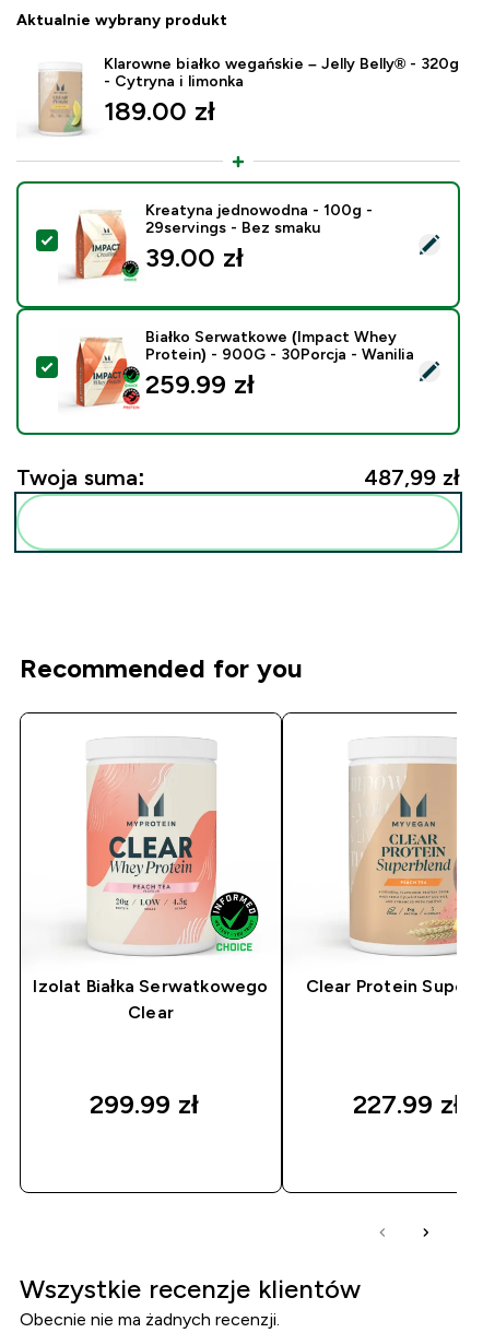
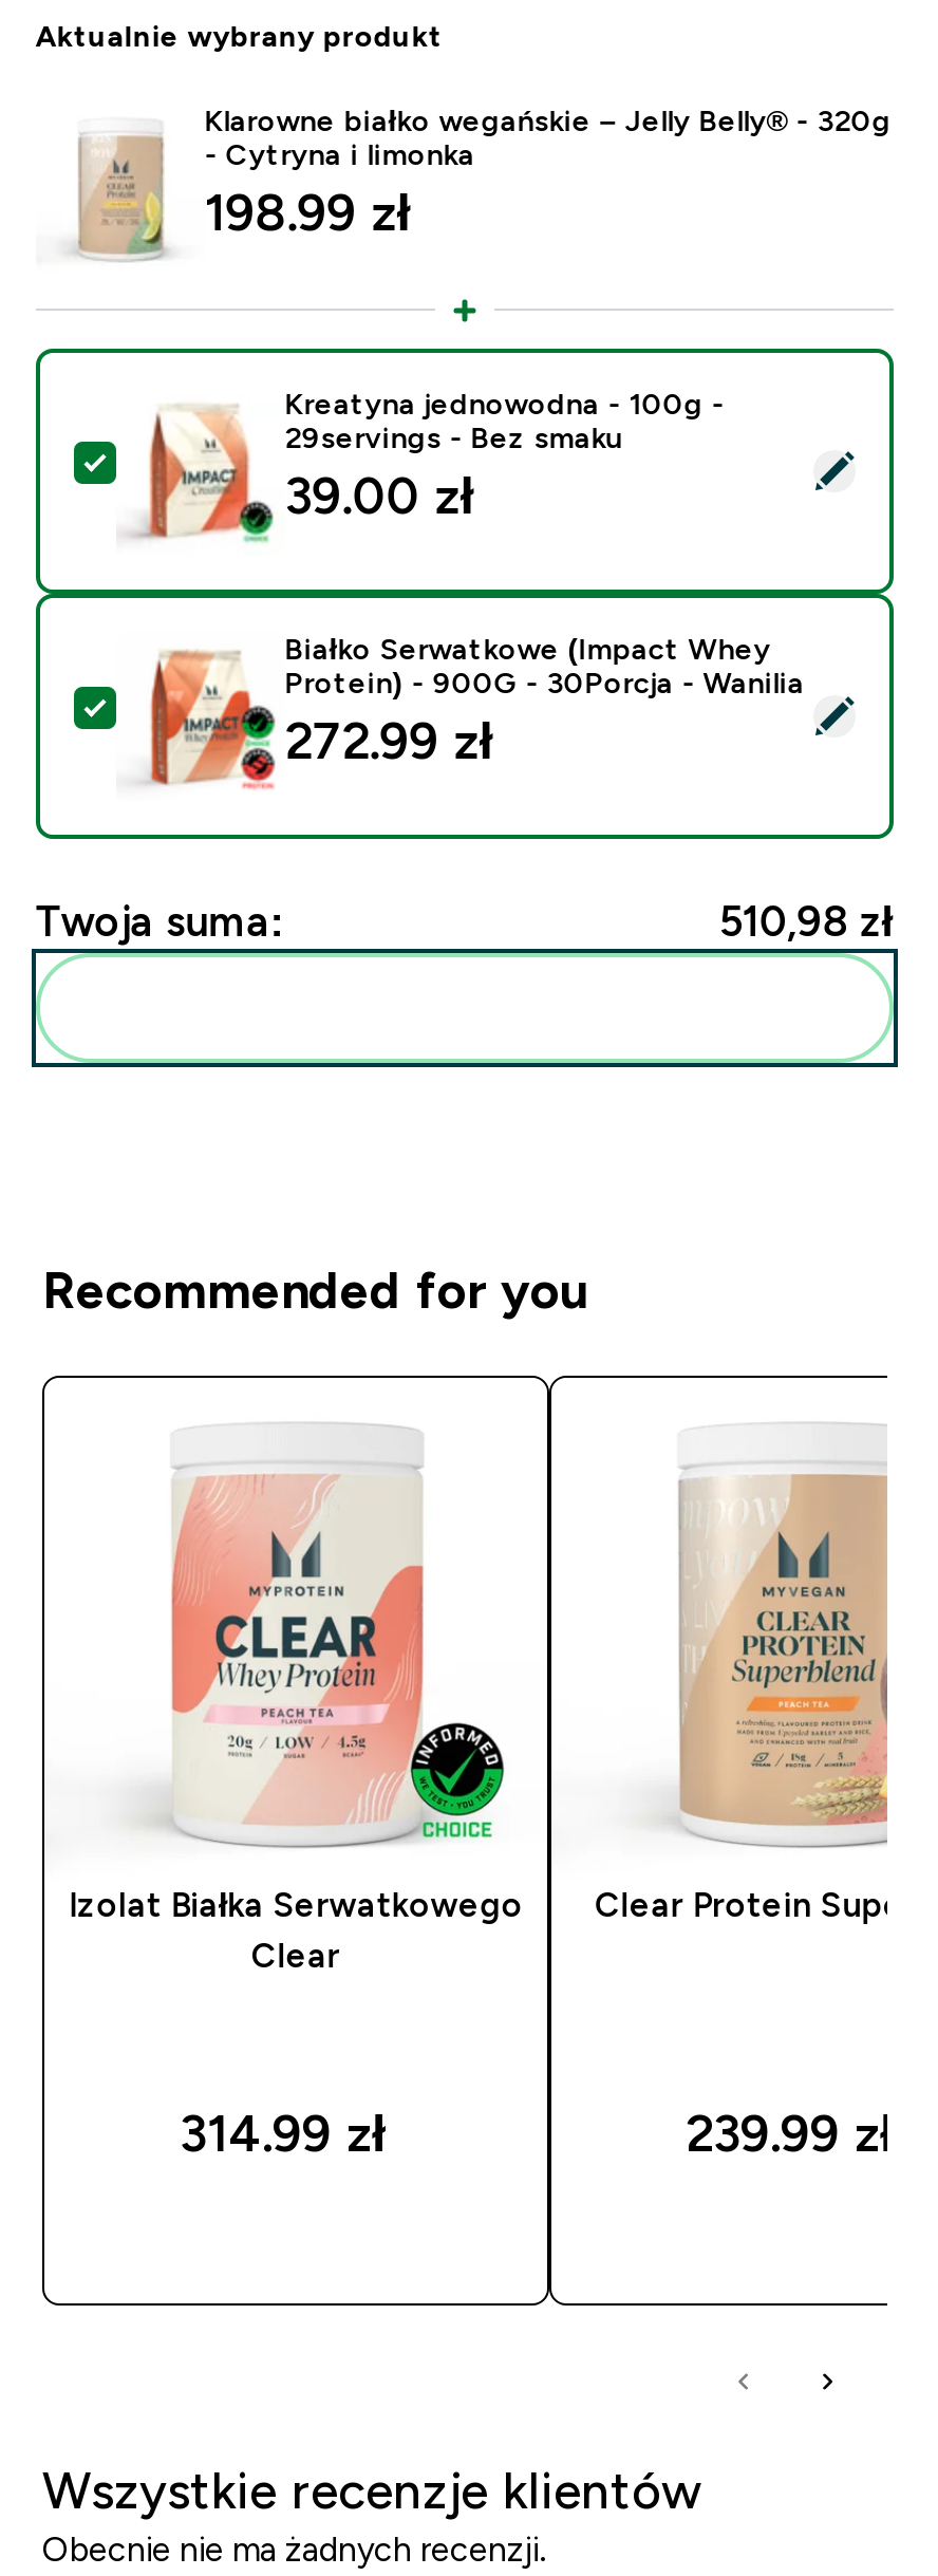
[104,96,215,125] 189.00 zł -> [205,183,412,240] 198.99 zł
[145,369,254,398] 259.99 zł -> [285,712,494,769] 272.99 zł
[364,465,460,489] 487,99 zł -> [719,897,894,944] 510,98 zł
[90,1089,199,1119] 299.99 zł -> [180,2104,387,2161] 314.99 zł
[352,1089,461,1119] 227.99 zł -> [686,2104,895,2161] 239.99 zł

